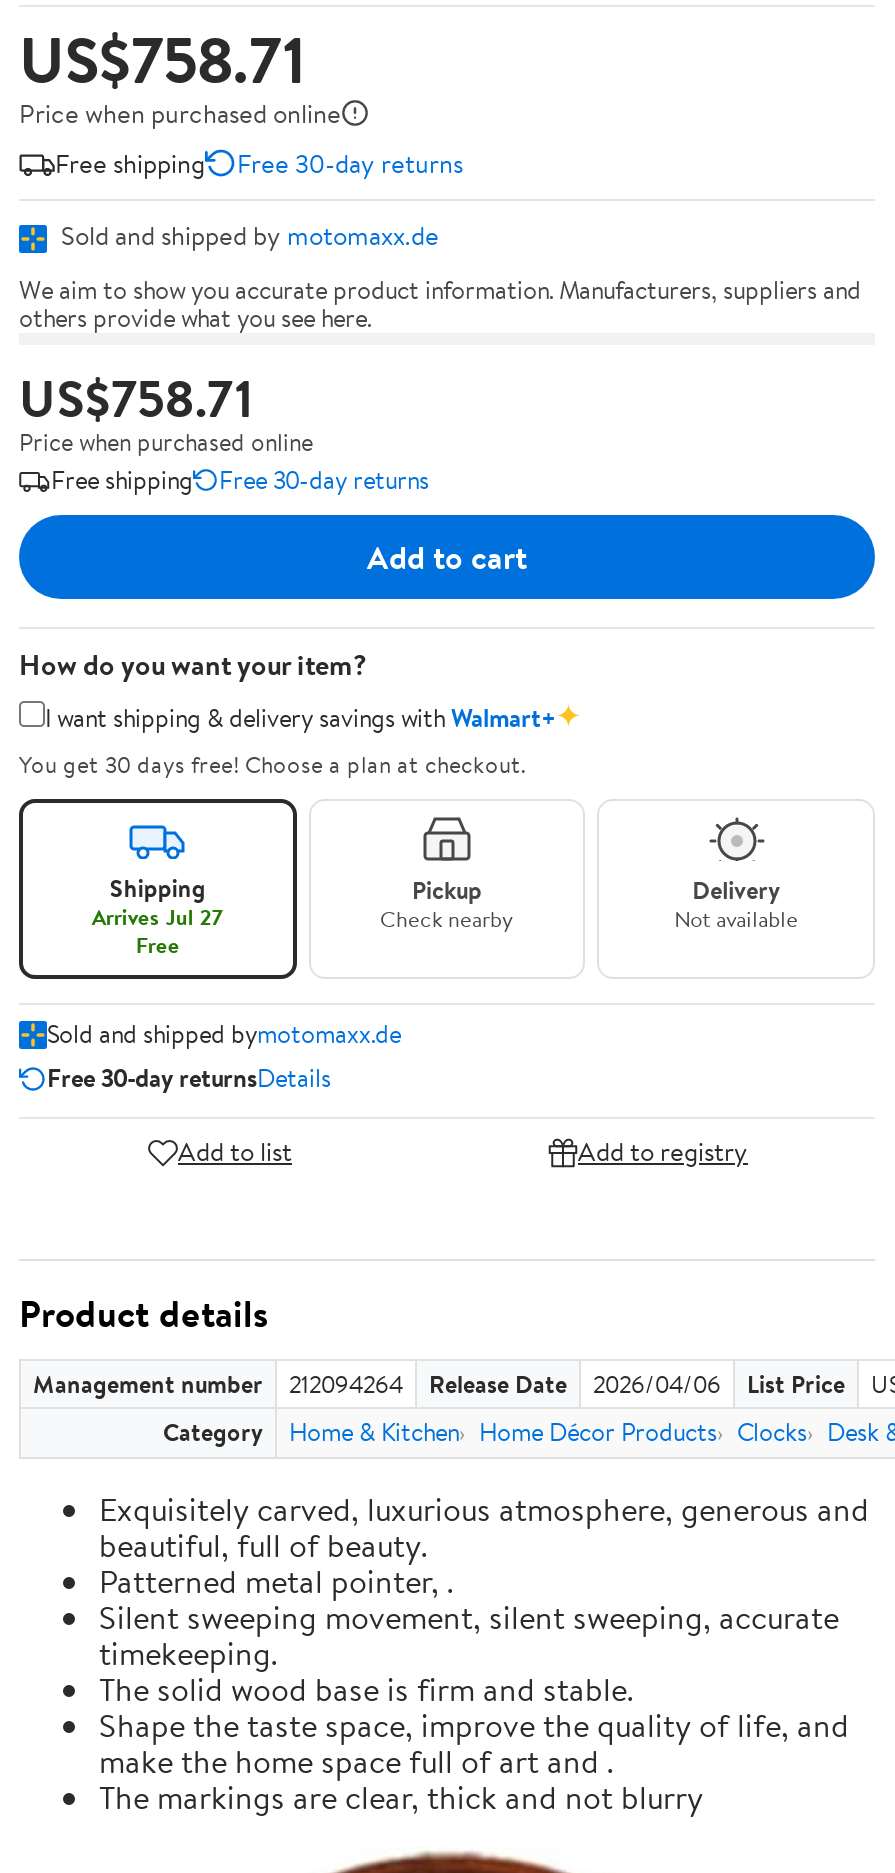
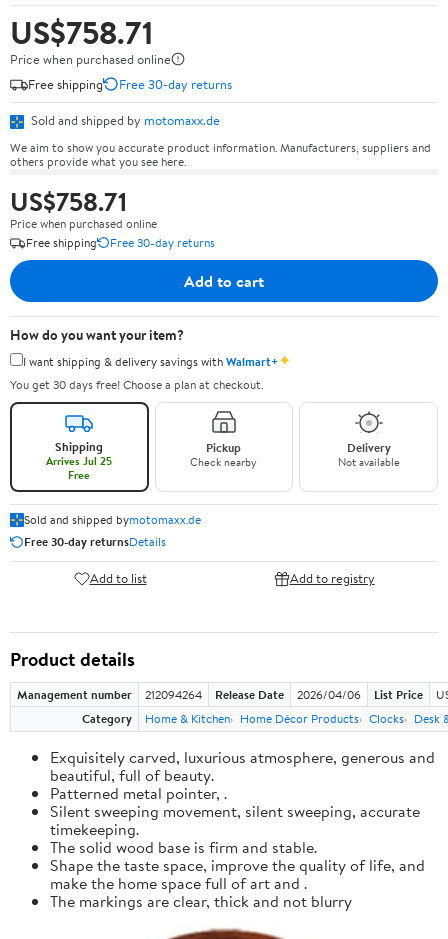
[92,901,224,933] Arrives Jul 27 -> [46,453,112,469] Arrives Jul 25

